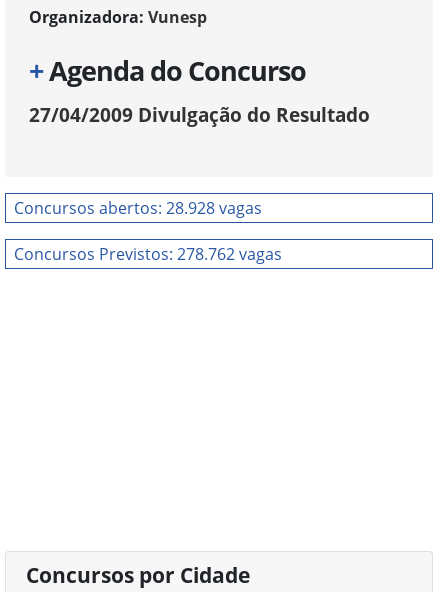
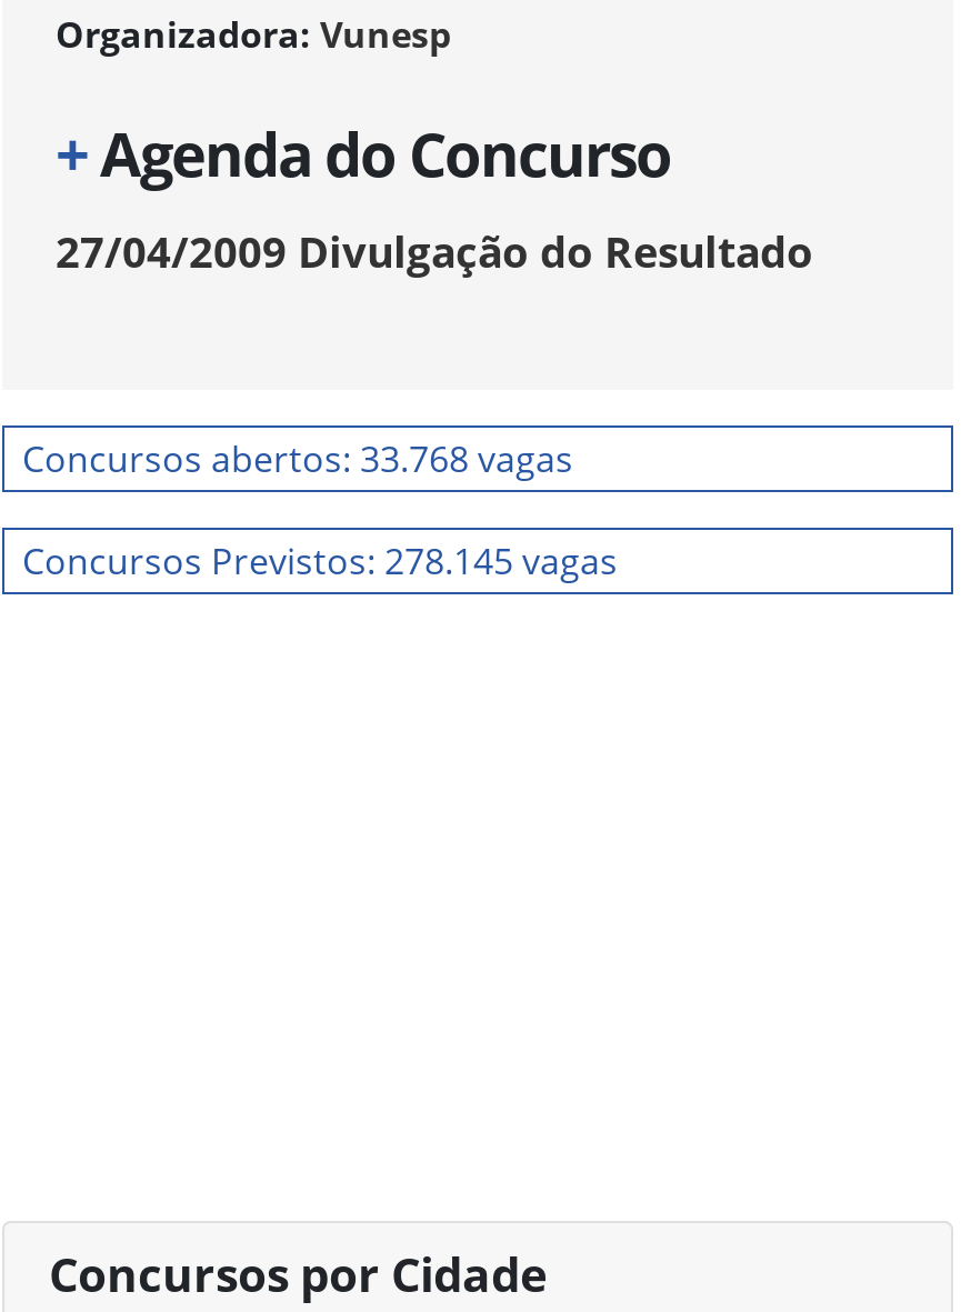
[14,197,262,219] Concursos abertos: 28.928 vagas -> [22,434,573,483] Concursos abertos: 33.768 vagas
[14,243,282,265] Concursos Previstos: 278.762 vagas -> [22,537,618,585] Concursos Previstos: 278.145 vagas

